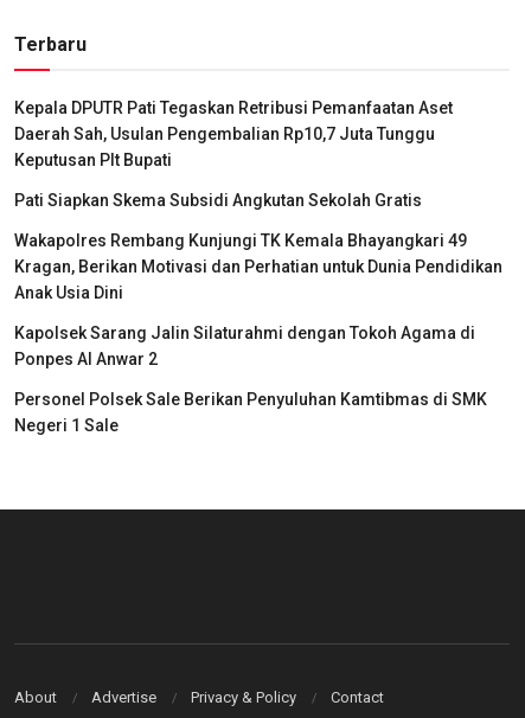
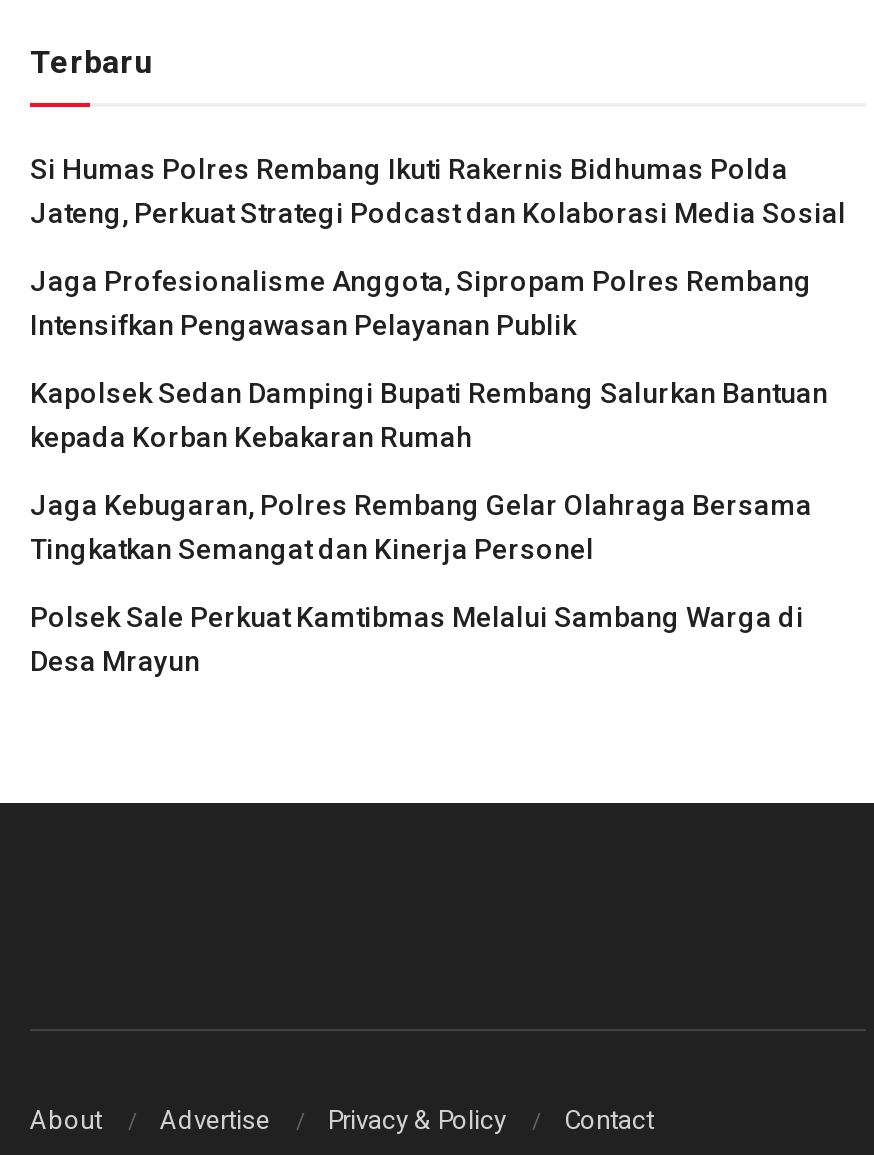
[14,98,453,169] Kepala DPUTR Pati Tegaskan Retribusi Pemanfaatan Aset | Daerah Sah, Usulan Pengembalian Rp10,7 Juta Tunggu | Keputusan Plt Bupati -> [30,152,846,228] Si Humas Polres Rembang Ikuti Rakernis Bidhumas Polda | Jateng, Perkuat Strategi Podcast dan Kolaborasi Media Sosial
[14,190,422,209] Pati Siapkan Skema Subsidi Angkutan Sekolah Gratis -> [30,264,812,340] Jaga Profesionalisme Anggota, Sipropam Polres Rembang | Intensifkan Pengawasan Pelayanan Publik
[14,230,502,302] Wakapolres Rembang Kunjungi TK Kemala Bhayangkari 49 | Kragan, Berikan Motivasi dan Perhatian untuk Dunia Pendidikan | Anak Usia Dini -> [30,376,828,452] Kapolsek Sedan Dampingi Bupati Rembang Salurkan Bantuan | kepada Korban Kebakaran Rumah
[14,323,475,368] Kapolsek Sarang Jalin Silaturahmi dengan Tokoh Agama di | Ponpes Al Anwar 2 -> [30,488,812,564] Jaga Kebugaran, Polres Rembang Gelar Olahraga Bersama | Tingkatkan Semangat dan Kinerja Personel
[14,389,487,434] Personel Polsek Sale Berikan Penyuluhan Kamtibmas di SMK | Negeri 1 Sale -> [30,600,804,676] Polsek Sale Perkuat Kamtibmas Melalui Sambang Warga di | Desa Mrayun

